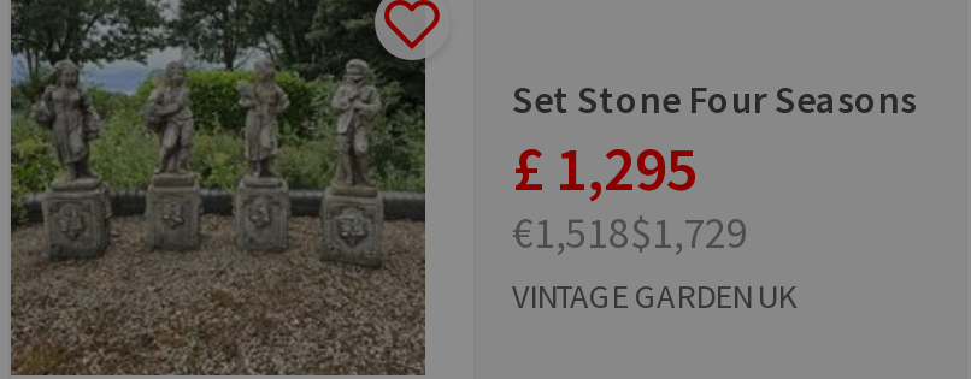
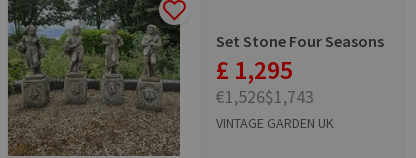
[512,205,748,260] €1,518$1,729 -> [216,85,314,108] €1,526$1,743

